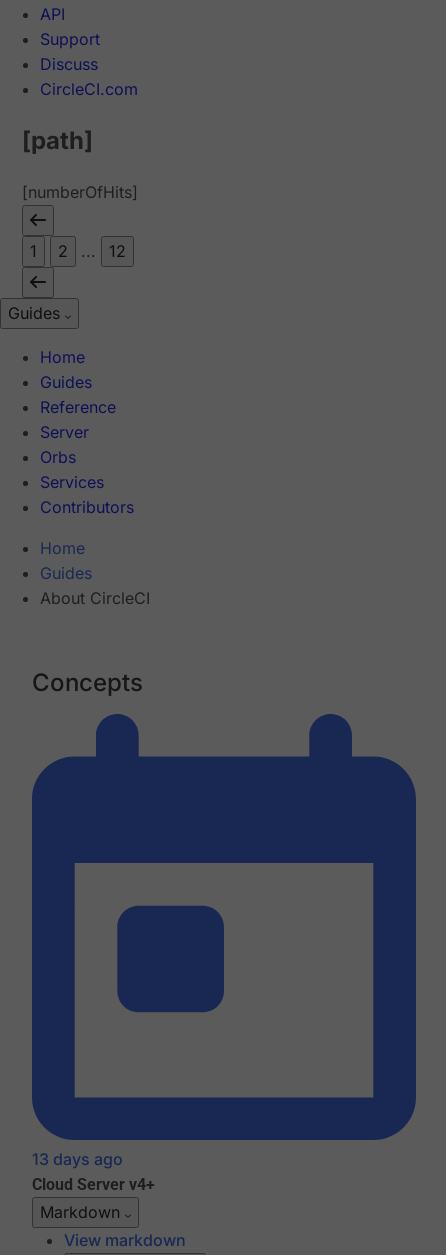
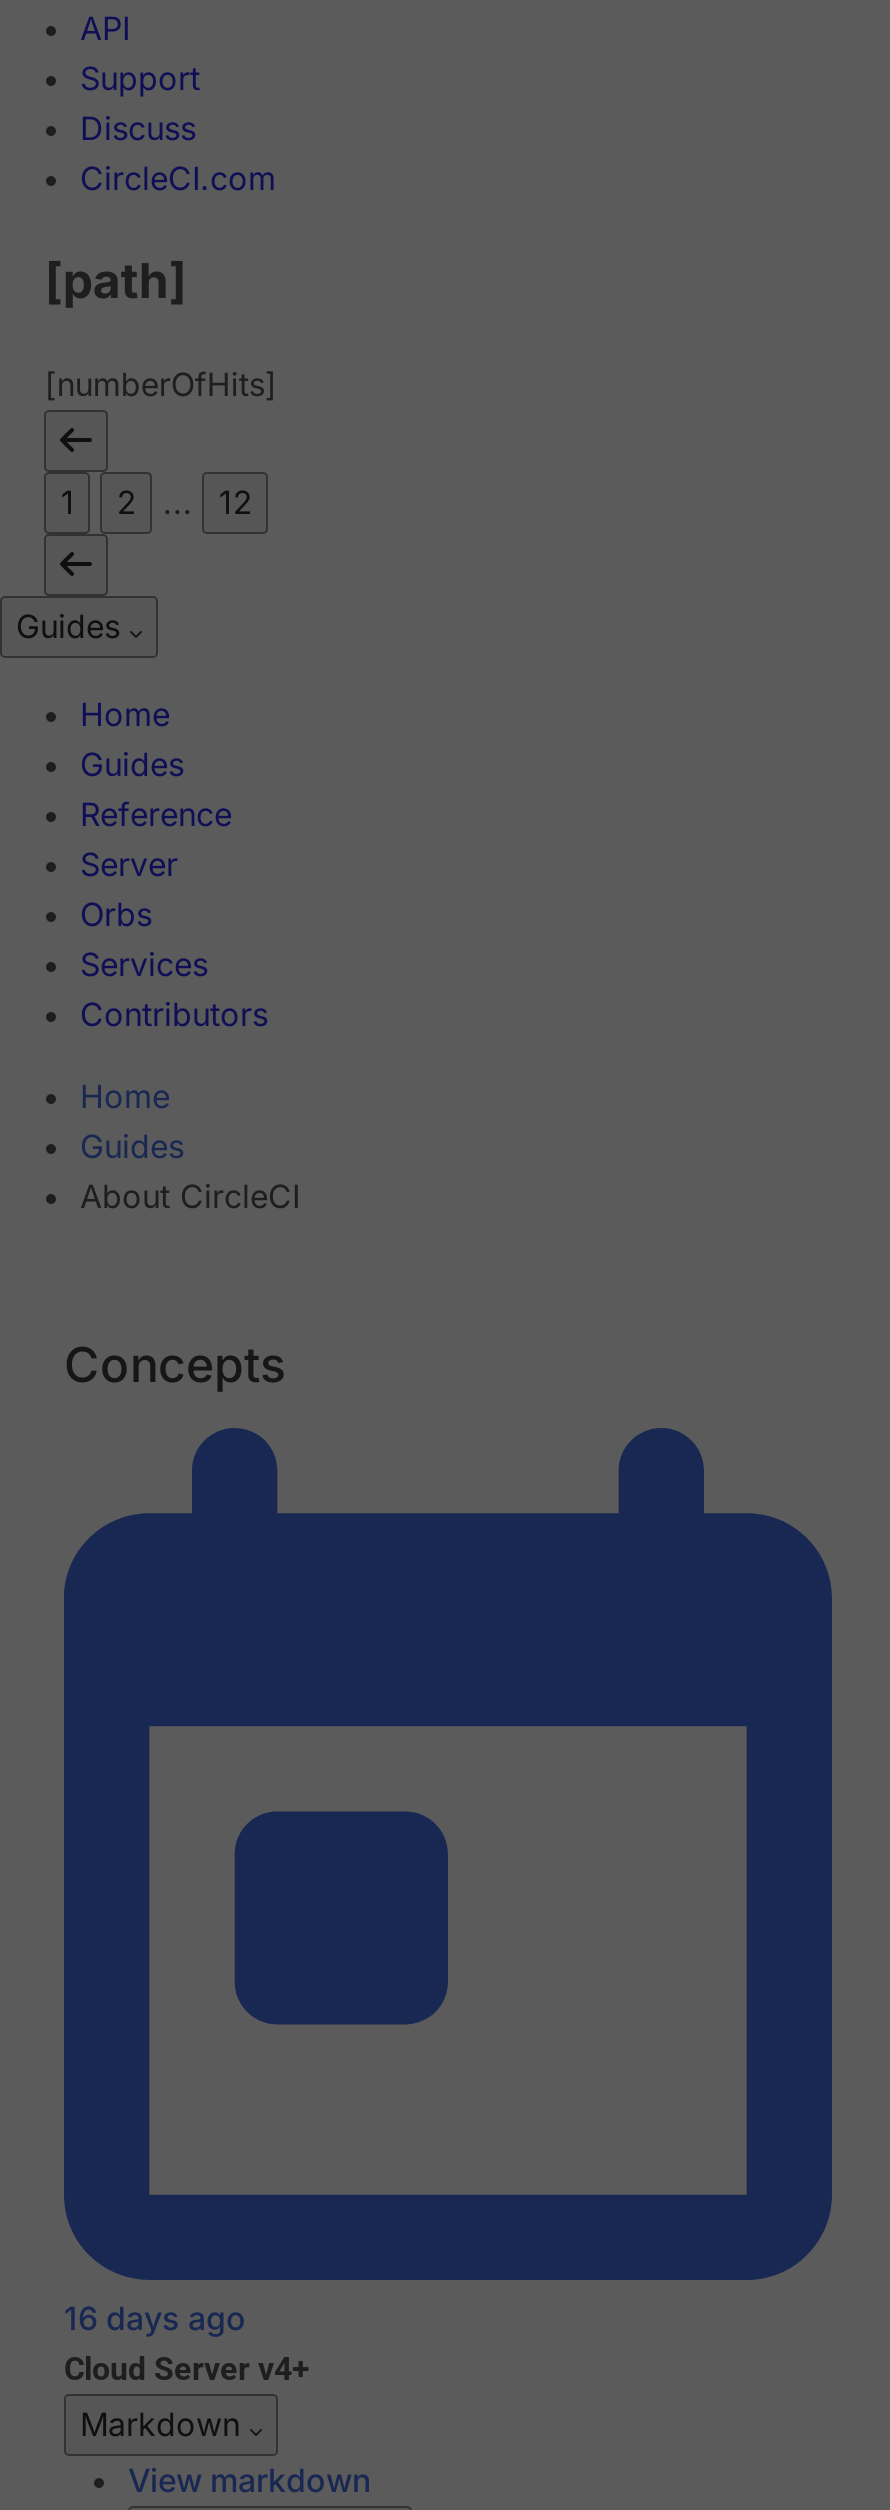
[32,1149,123,1169] 13 days ago -> [64,2299,246,2339] 16 days ago

